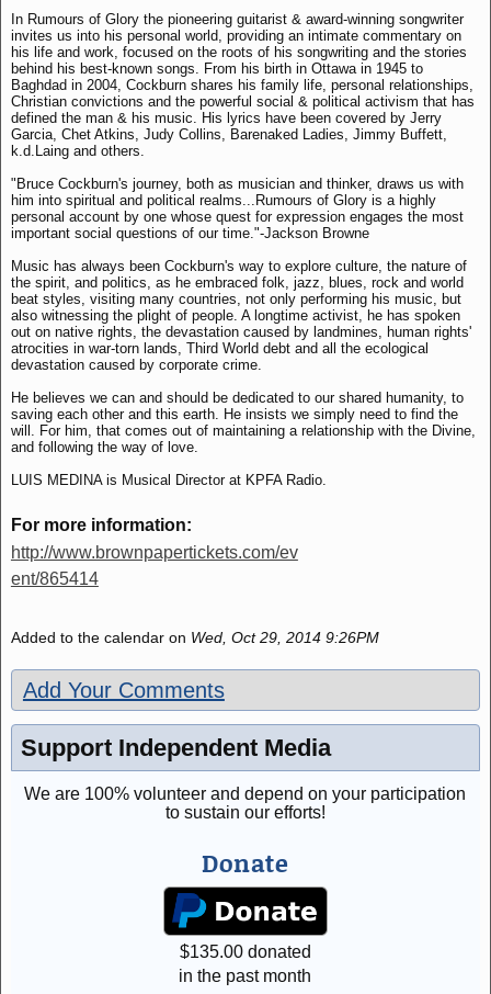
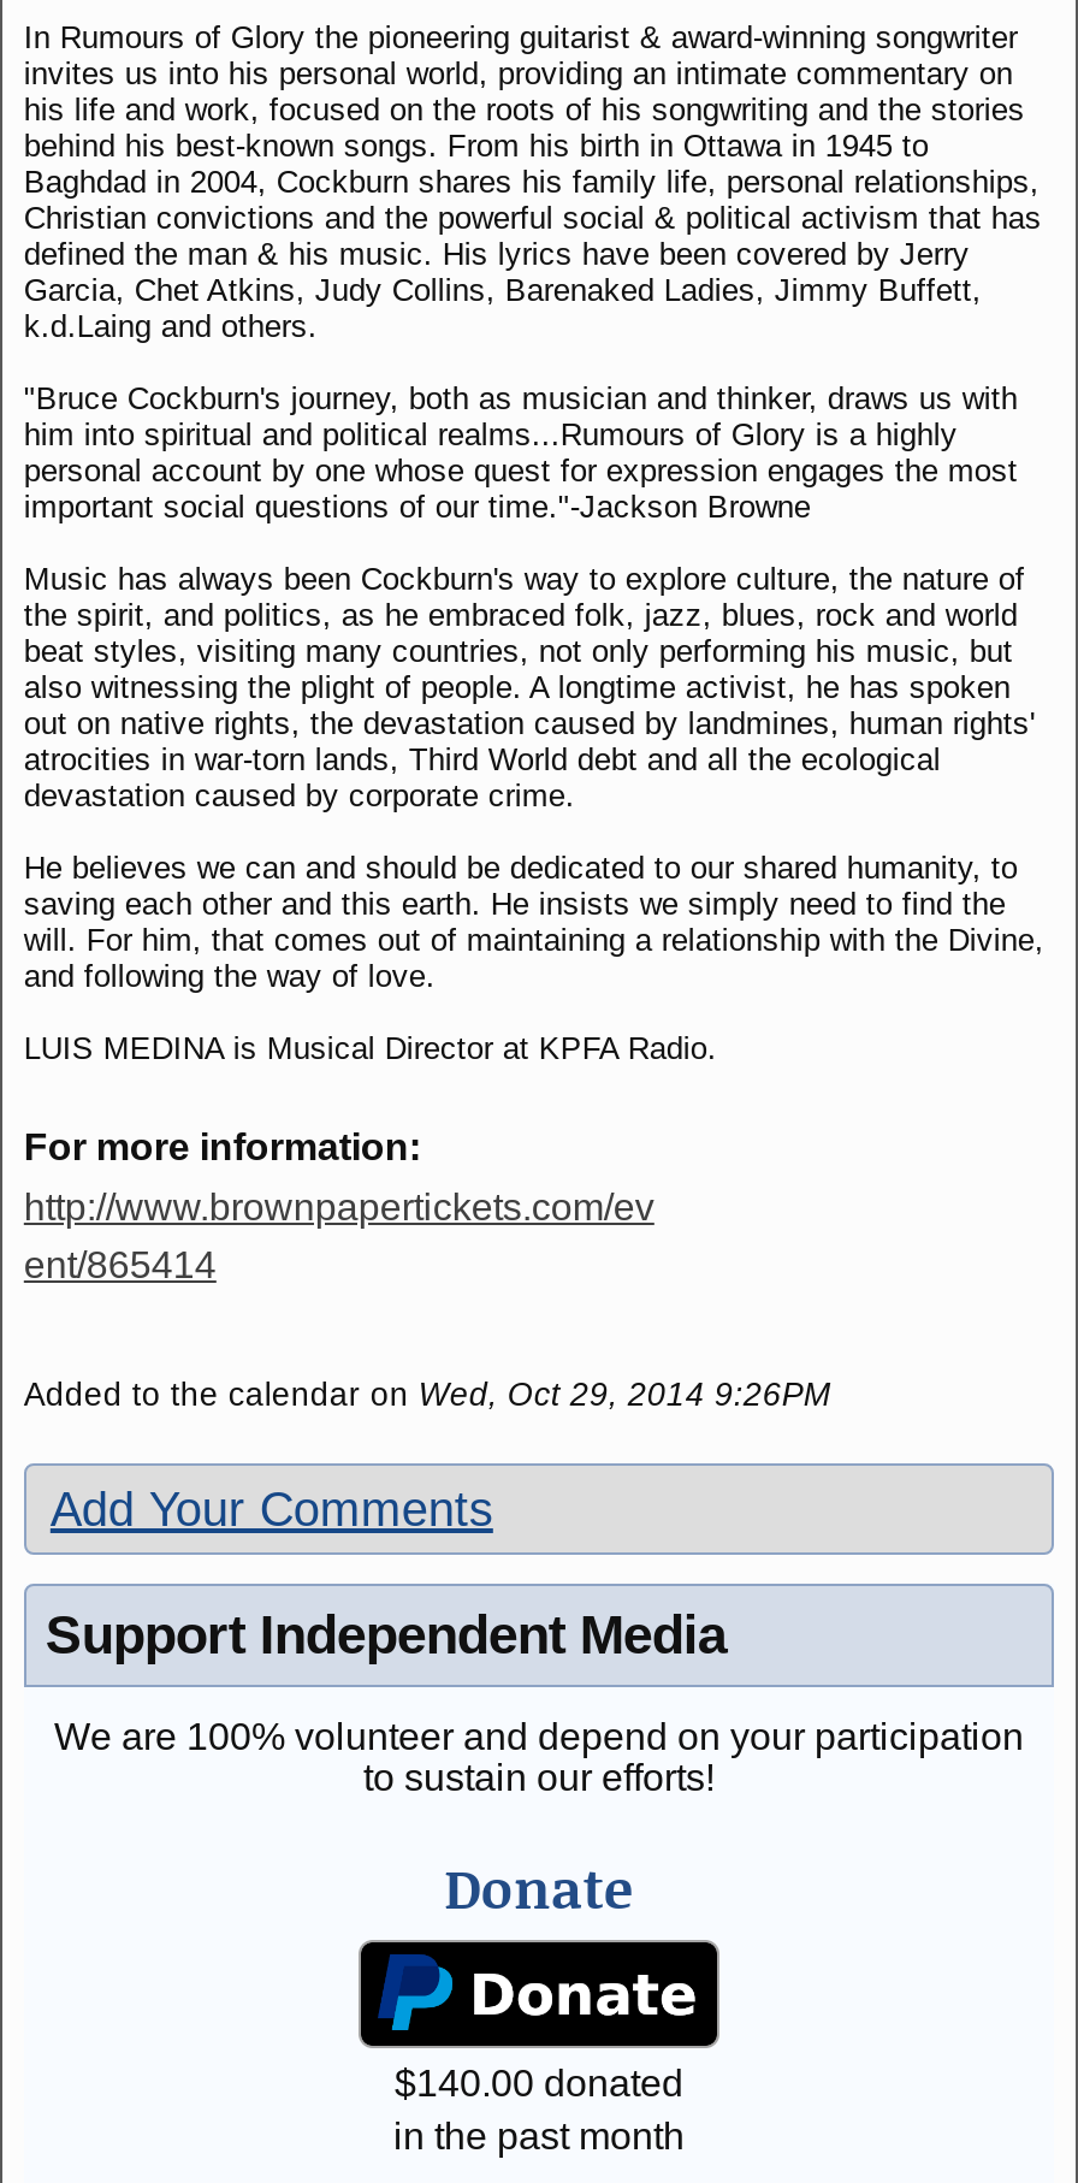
[180,942,311,961] $135.00 donated -> [395,2062,683,2103] $140.00 donated

